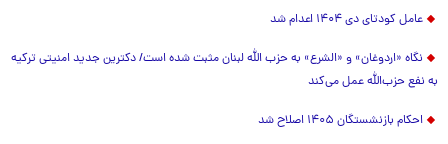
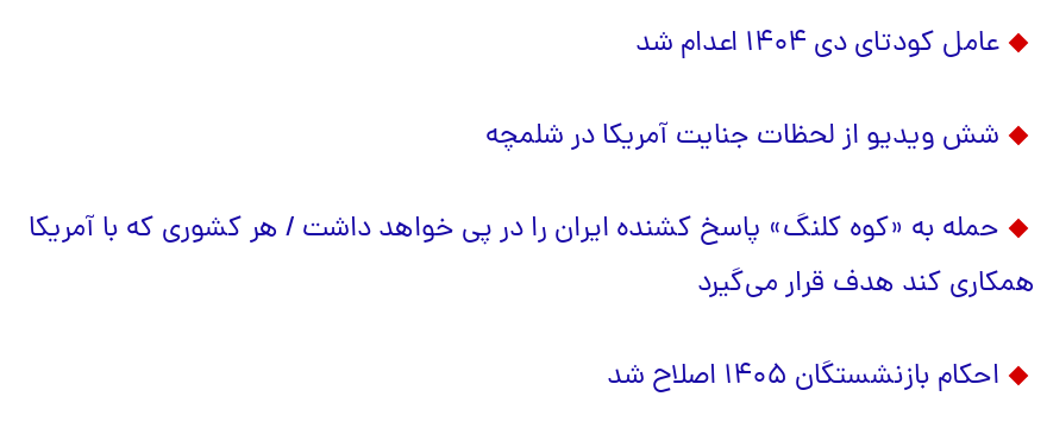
[11,50,438,91] نگاه «اردوغان» و «الشرع» به حزب الله لبنان مثبت شده است/ دکترین جدید امنیتی ترکیه | به نفع حزب‌الله عمل می‌کند -> [29,116,1035,306] شش ویدیو از لحظات جنایت آمریکا در شلمچه | حمله به «کوه کلنگ» پاسخ کشنده ایران را در پی خواهد داشت / هر کشوری که با آمریکا | همکاری کند هدف قرار می‌گیرد

